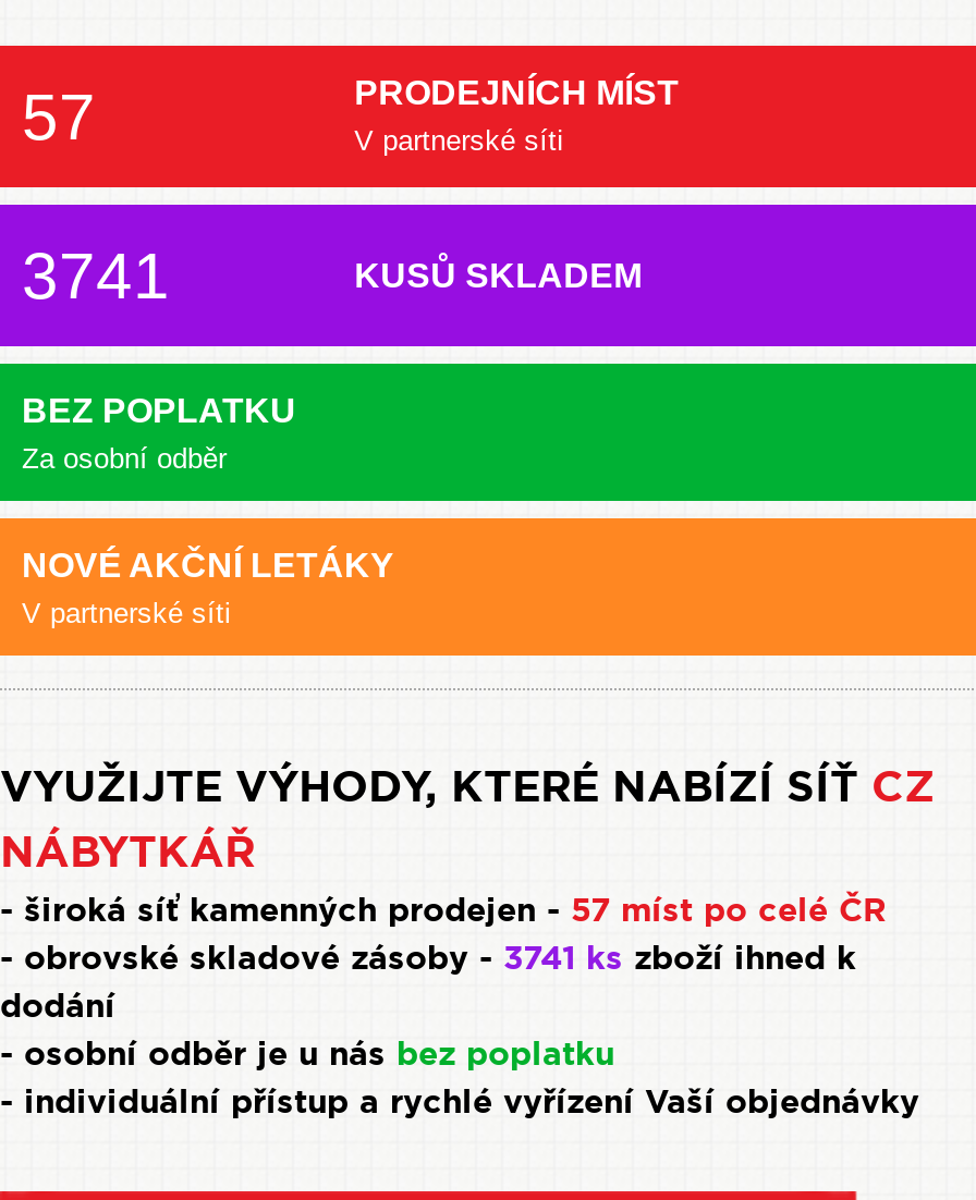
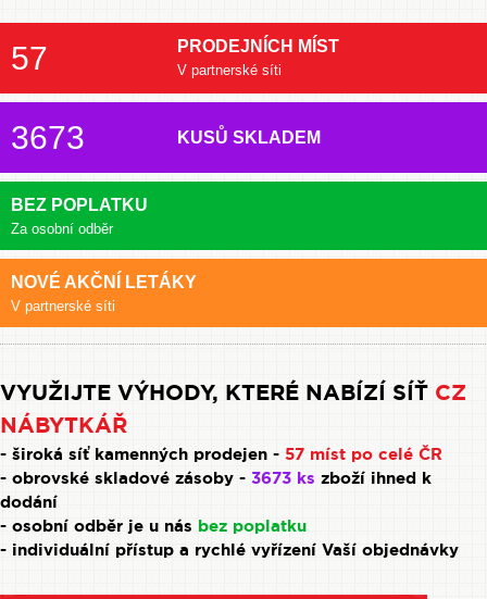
[22,240,170,311] 3741 -> [11,120,85,155] 3673
[0,936,856,980] - obrovské skladové zásoby - 3741 ks zboží ihned k -> [0,467,432,489] - obrovské skladové zásoby - 3673 ks zboží ihned k

